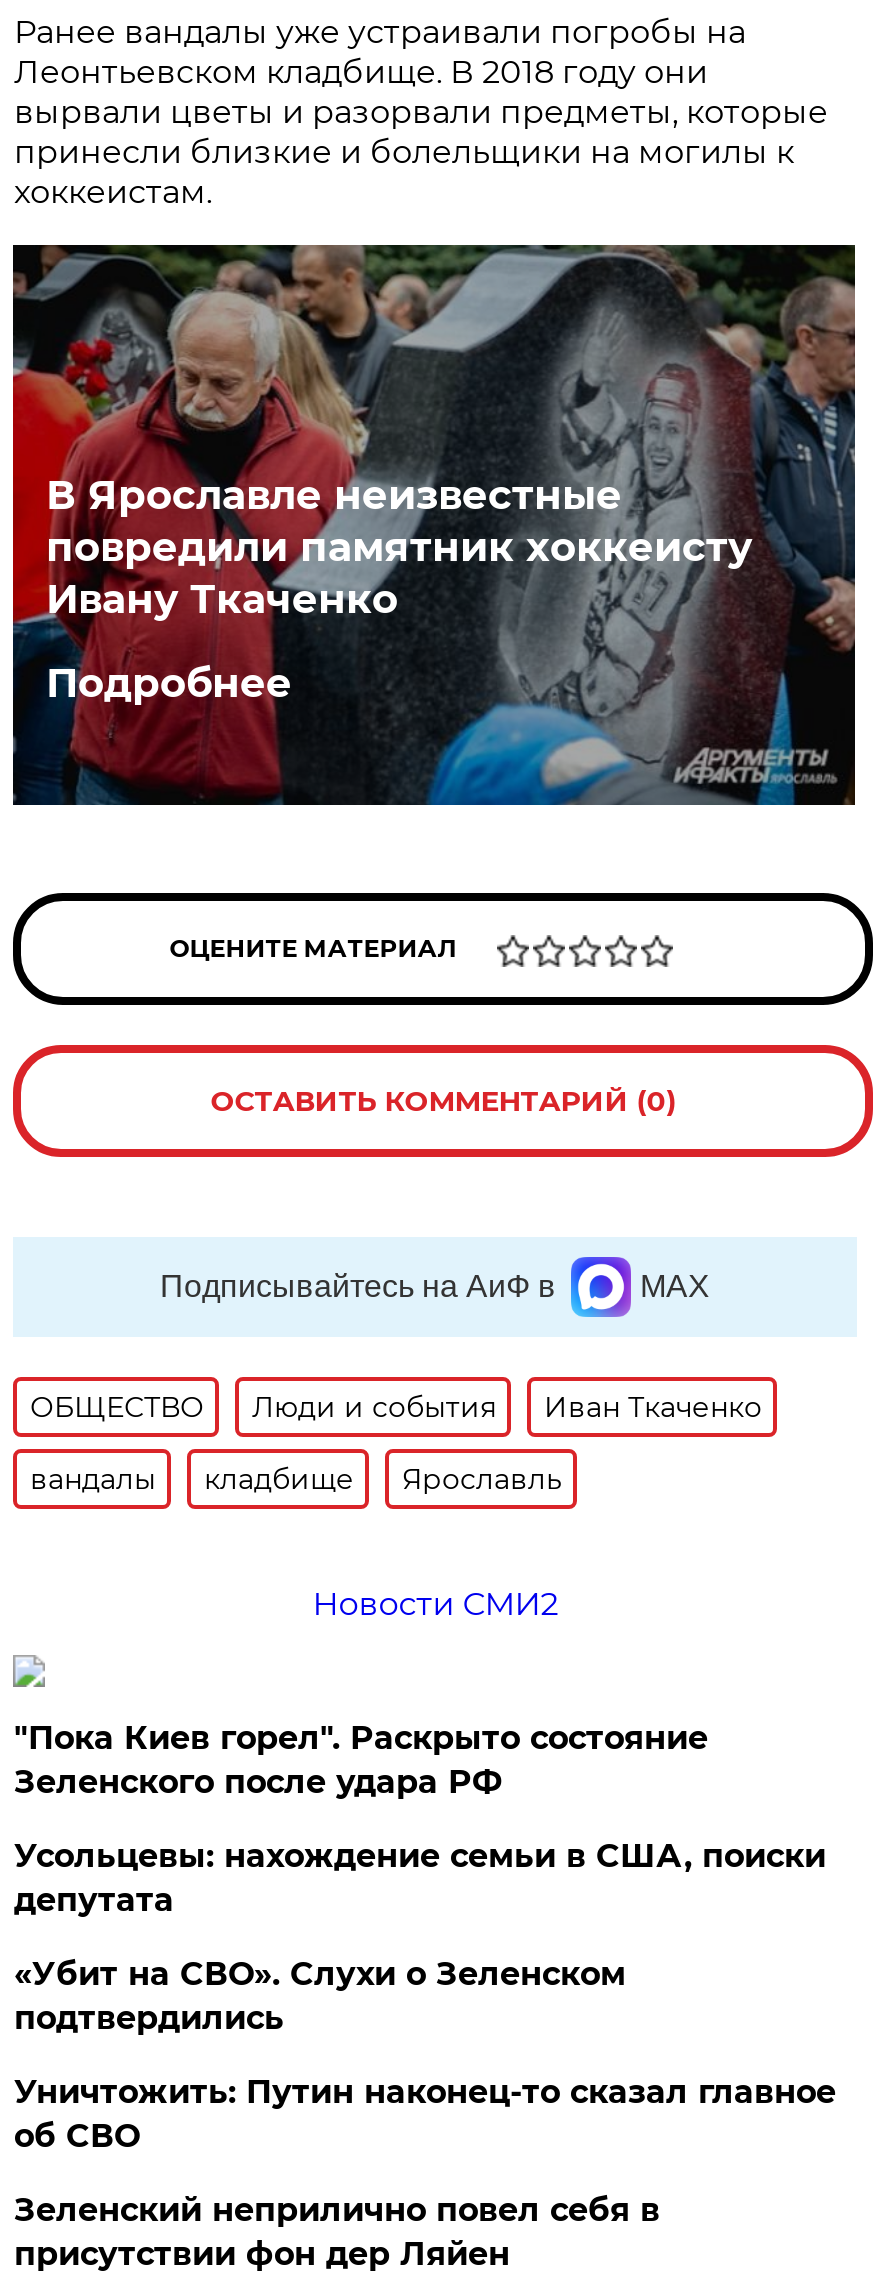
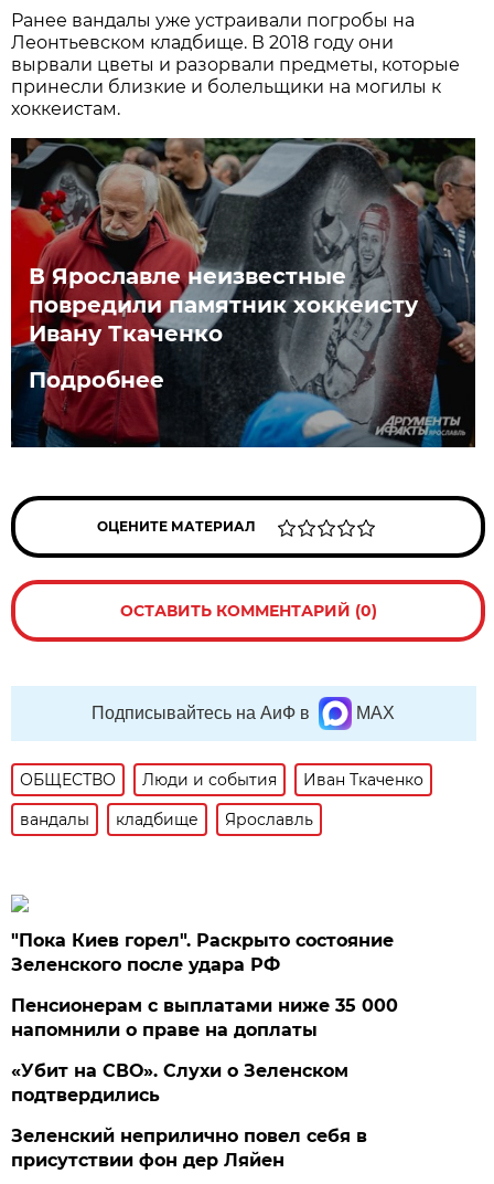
[312,1585,558,1623] Новости СМИ2 -> none
[14,1837,826,1919] Усольцевы: нахождение семьи в США, поиски | депутата -> [11,995,399,1040] Пенсионерам с выплатами ниже 35 000 | напомнили о праве на доплаты
[14,2073,836,2155] Уничтожить: Путин наконец-то сказал главное | об СВО -> none

